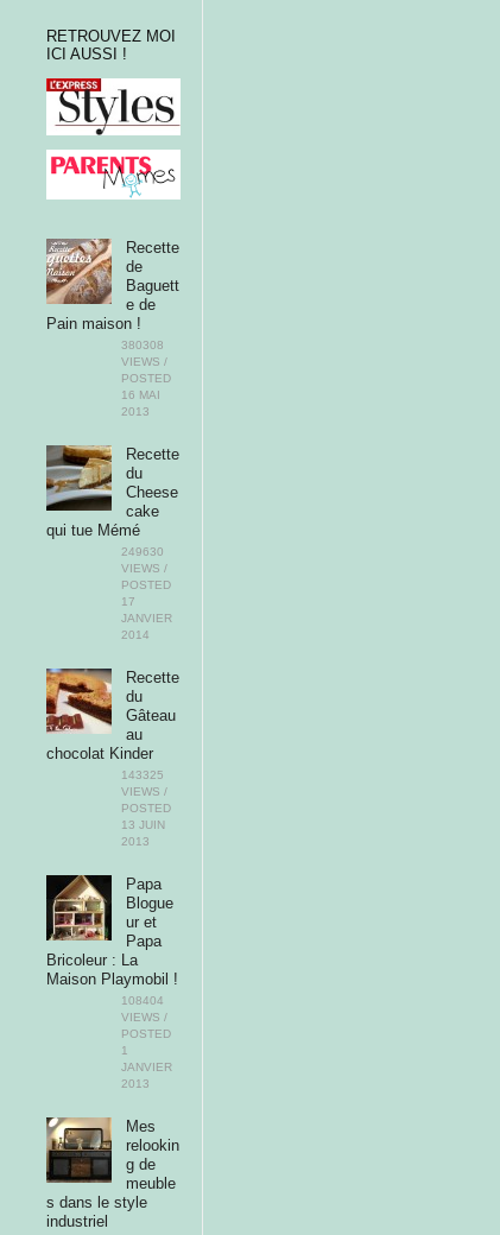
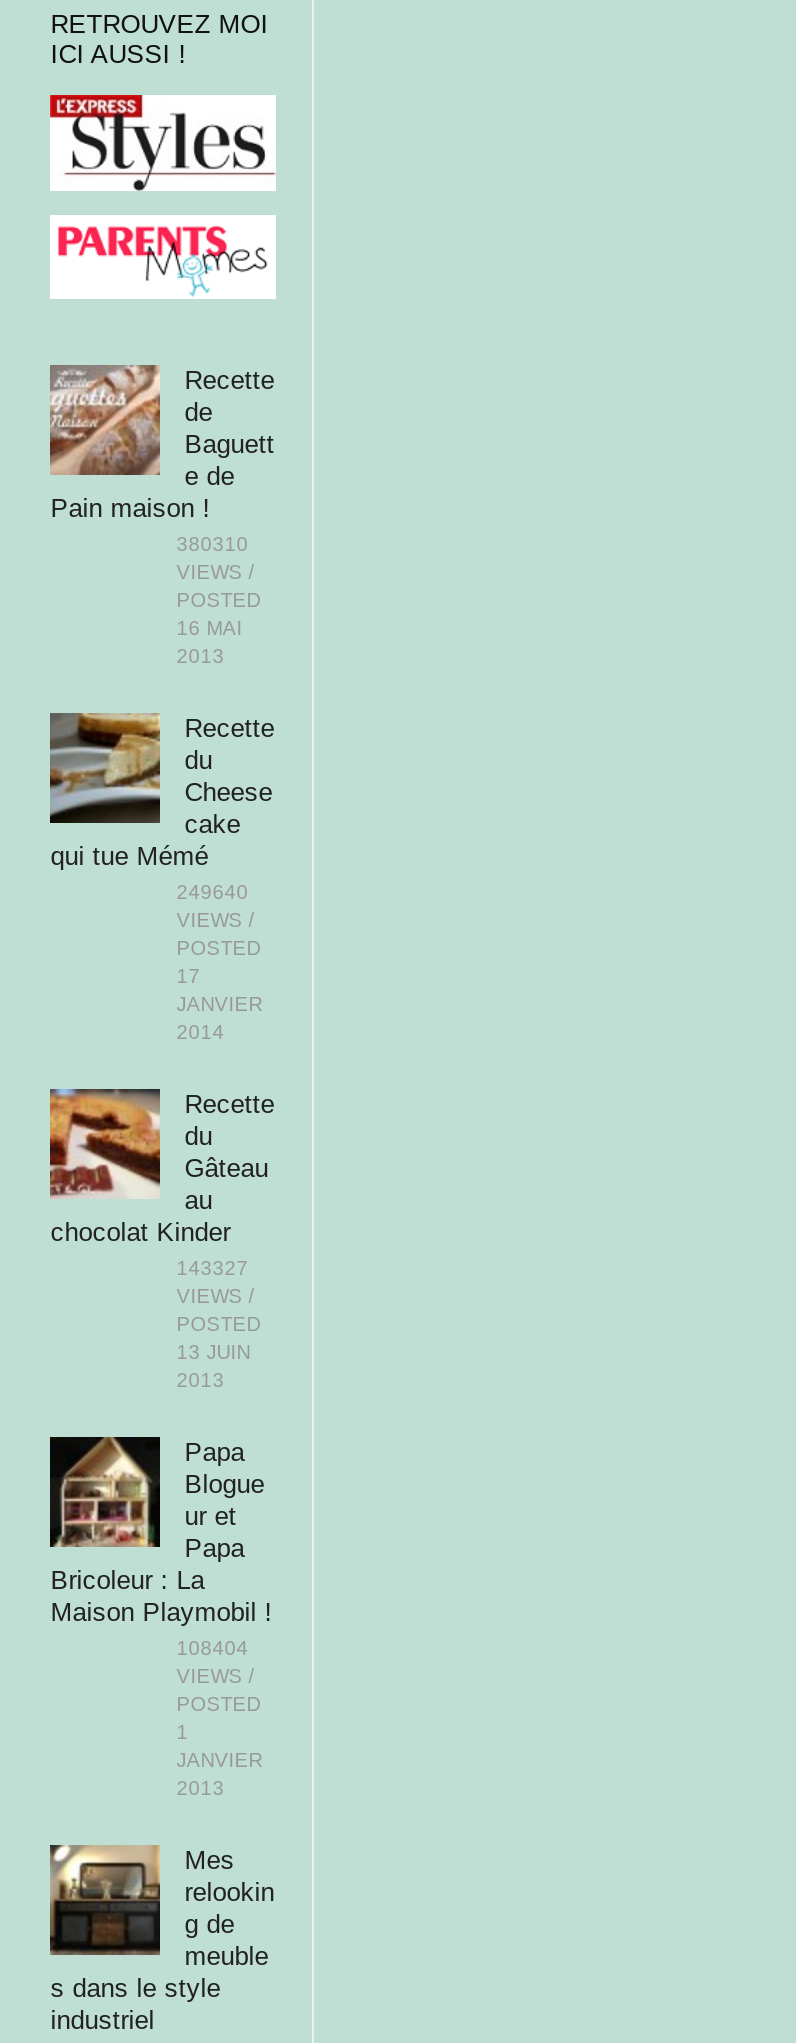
[121,338,164,351] 380308 -> [176,533,248,555] 380310
[121,545,164,558] 249630 -> [176,881,248,903] 249640
[121,768,164,781] 143325 -> [176,1257,248,1279] 143327

